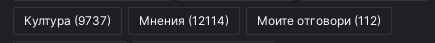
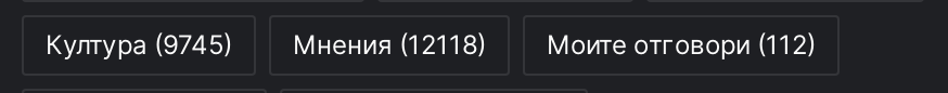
[24,13,111,28] Култура (9737) -> [46,28,232,61] Култура (9745)
[139,13,229,28] Мнения (12114) -> [293,28,486,61] Мнения (12118)

